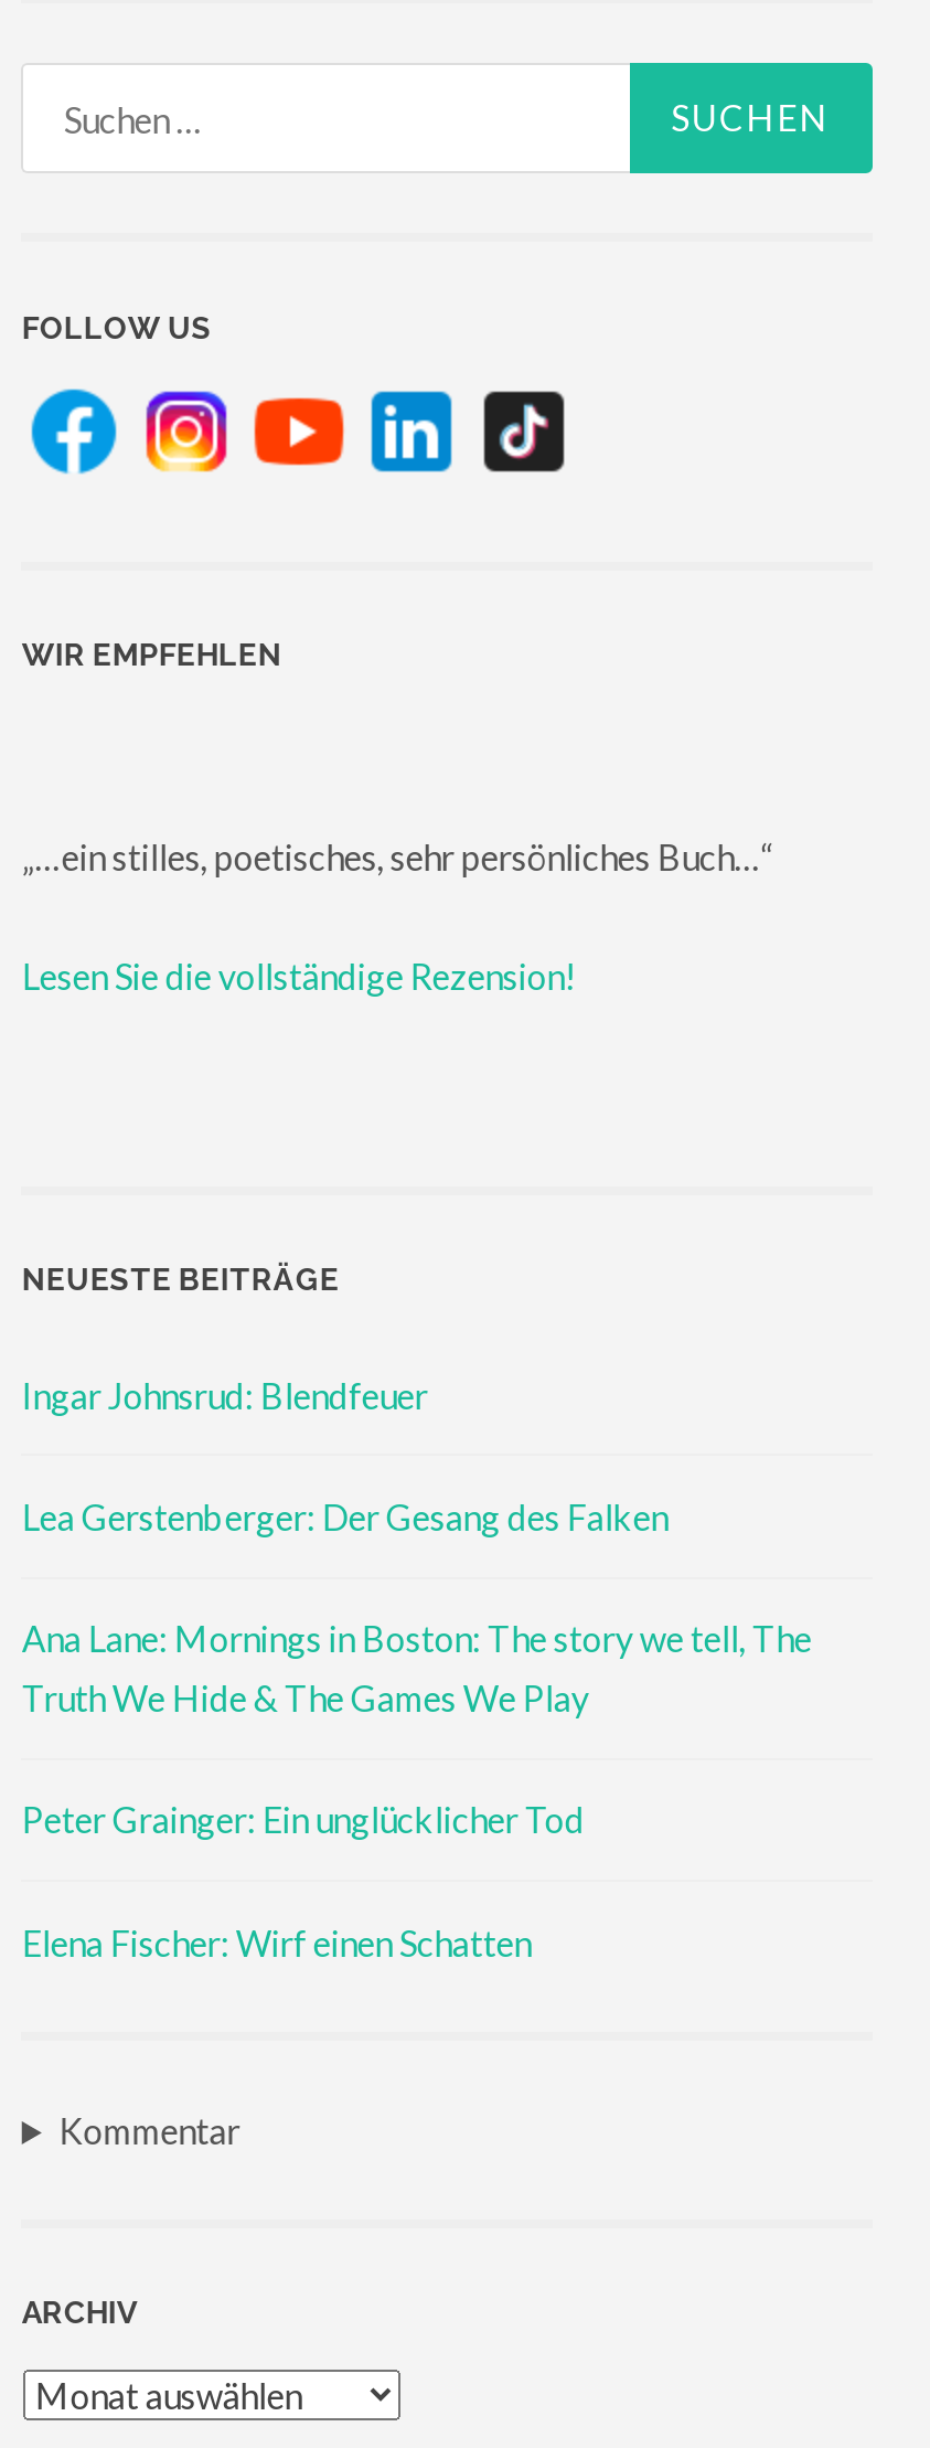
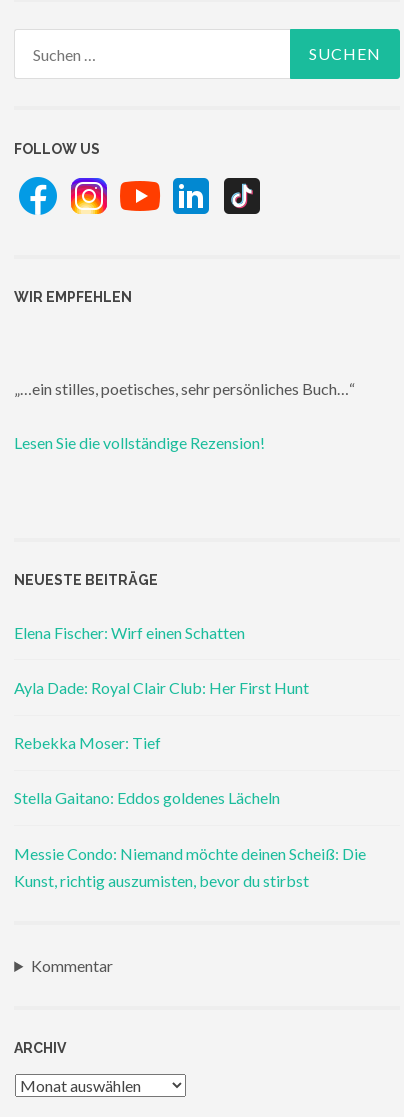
[22,1374,812,1841] Ingar Johnsrud: Blendfeuer | Lea Gerstenberger: Der Gesang des Falken | Ana Lane: Mornings in Boston: The story we tell, The | Truth We Hide & The Games We Play | Peter Grainger: Ein unglücklicher Tod -> none
moved [22,1921,532,1963] -> [14,623,245,642]: Elena Fischer: Wirf einen Schatten
none -> [14,678,366,890] Ayla Dade: Royal Clair Club: Her First Hunt | Rebekka Moser: Tief | Stella Gaitano: Eddos goldenes Lächeln | Messie Condo: Niemand möchte deinen Scheiß: Die | Kunst, richtig auszumisten, bevor du stirbst

